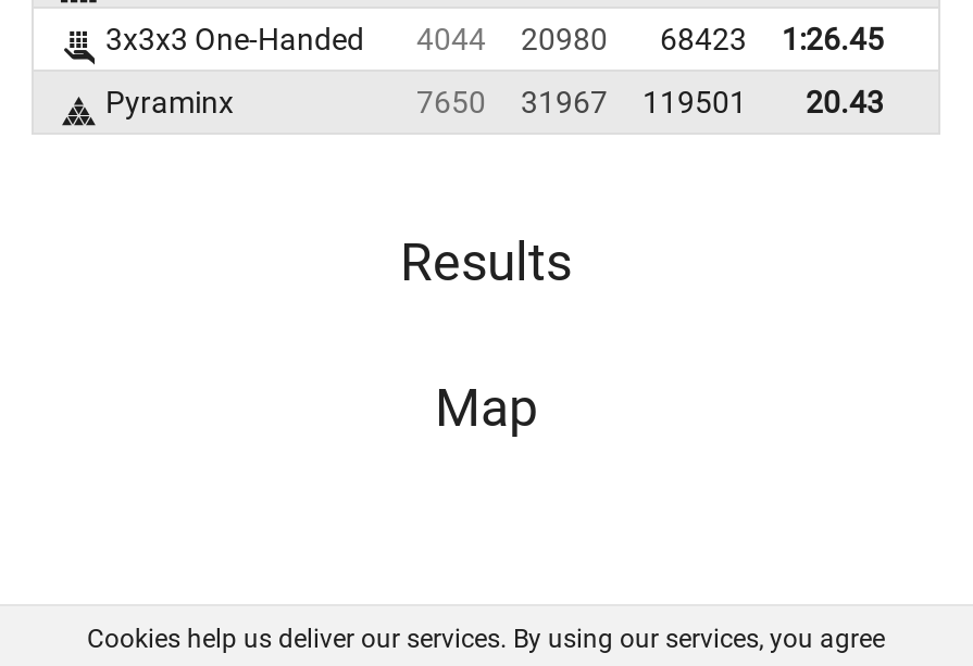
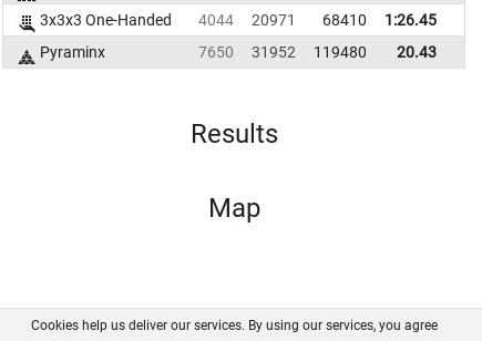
[521,22,608,56] 20980 -> [252,11,296,29] 20971
[660,22,747,56] 68423 -> [322,11,367,29] 68410
[521,85,608,120] 31967 -> [252,43,296,61] 31952
[643,85,747,120] 119501 -> [314,43,367,61] 119480

